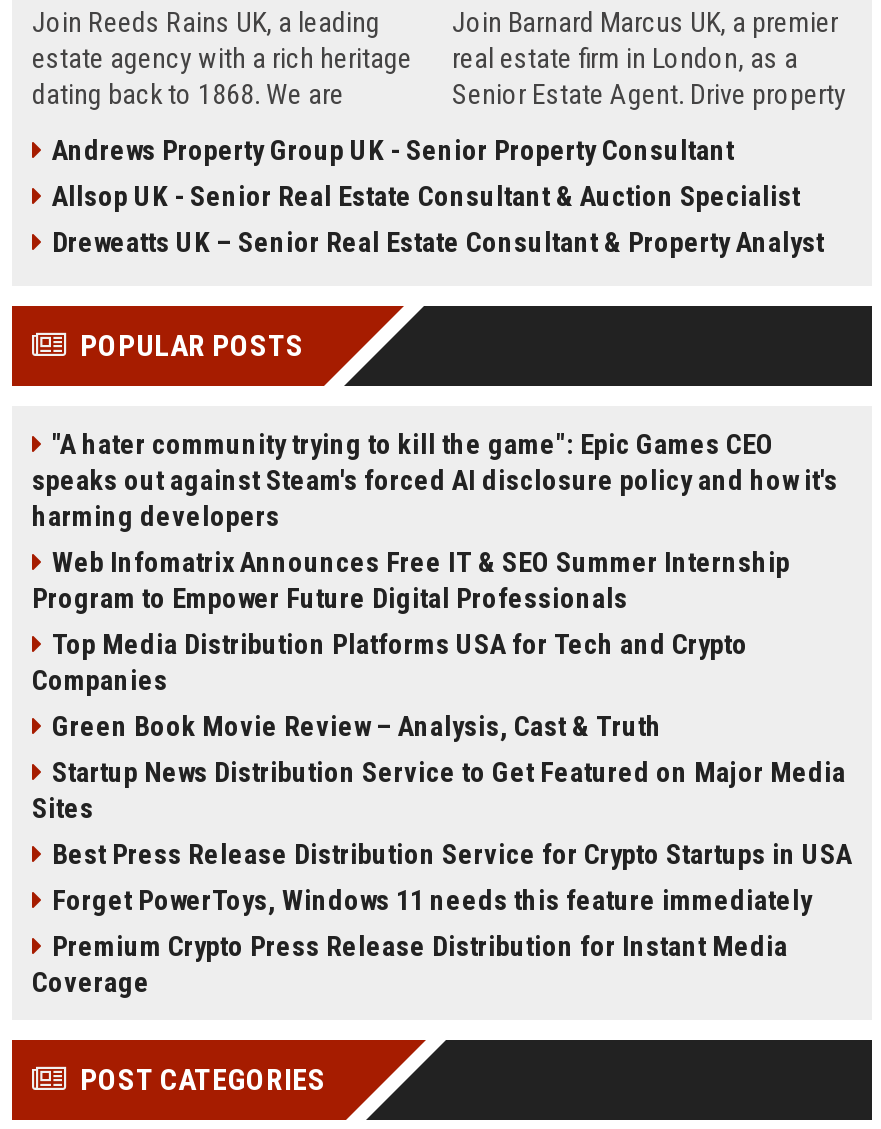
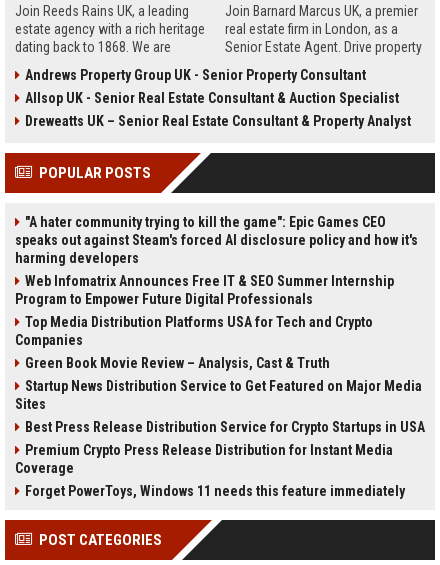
moved [52,884,812,916] -> [25,483,405,499]: Forget PowerToys, Windows 11 needs this feature immediately
moved [32,930,788,998] -> [15,442,393,476]: Premium Crypto Press Release Distribution for Instant Media | Coverage

